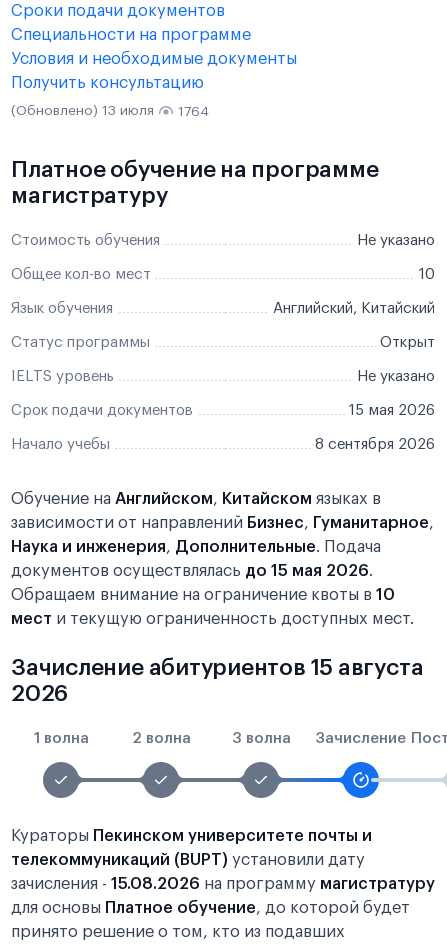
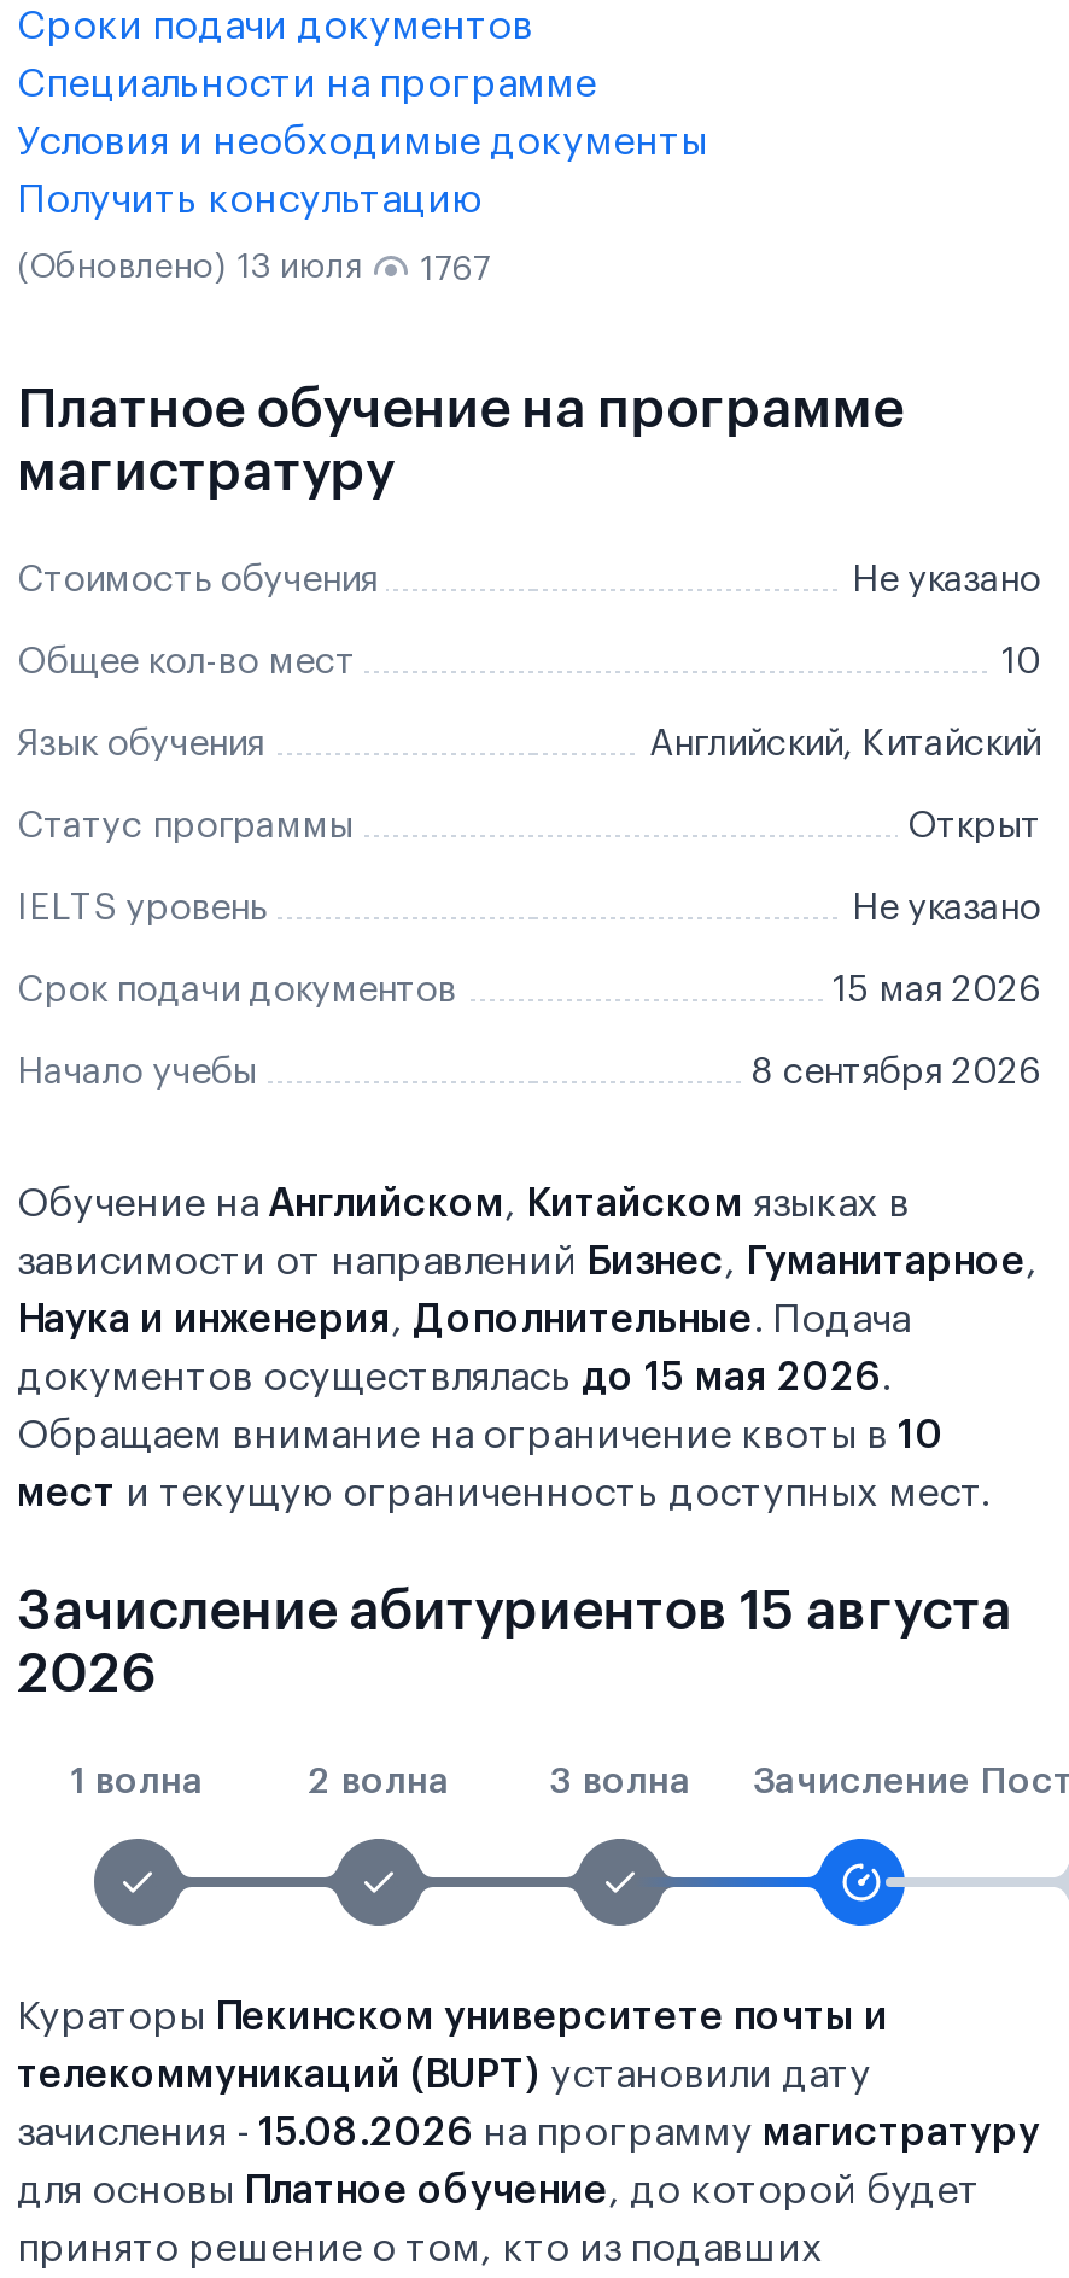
[11,104,209,119] (Обновлено) 13 июля 1764 -> [17,251,490,287] (Обновлено) 13 июля 1767

